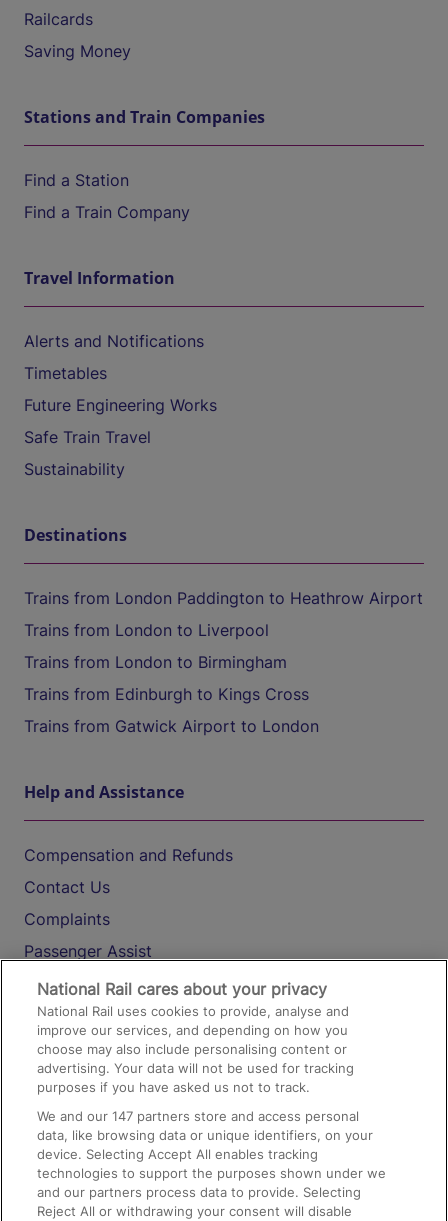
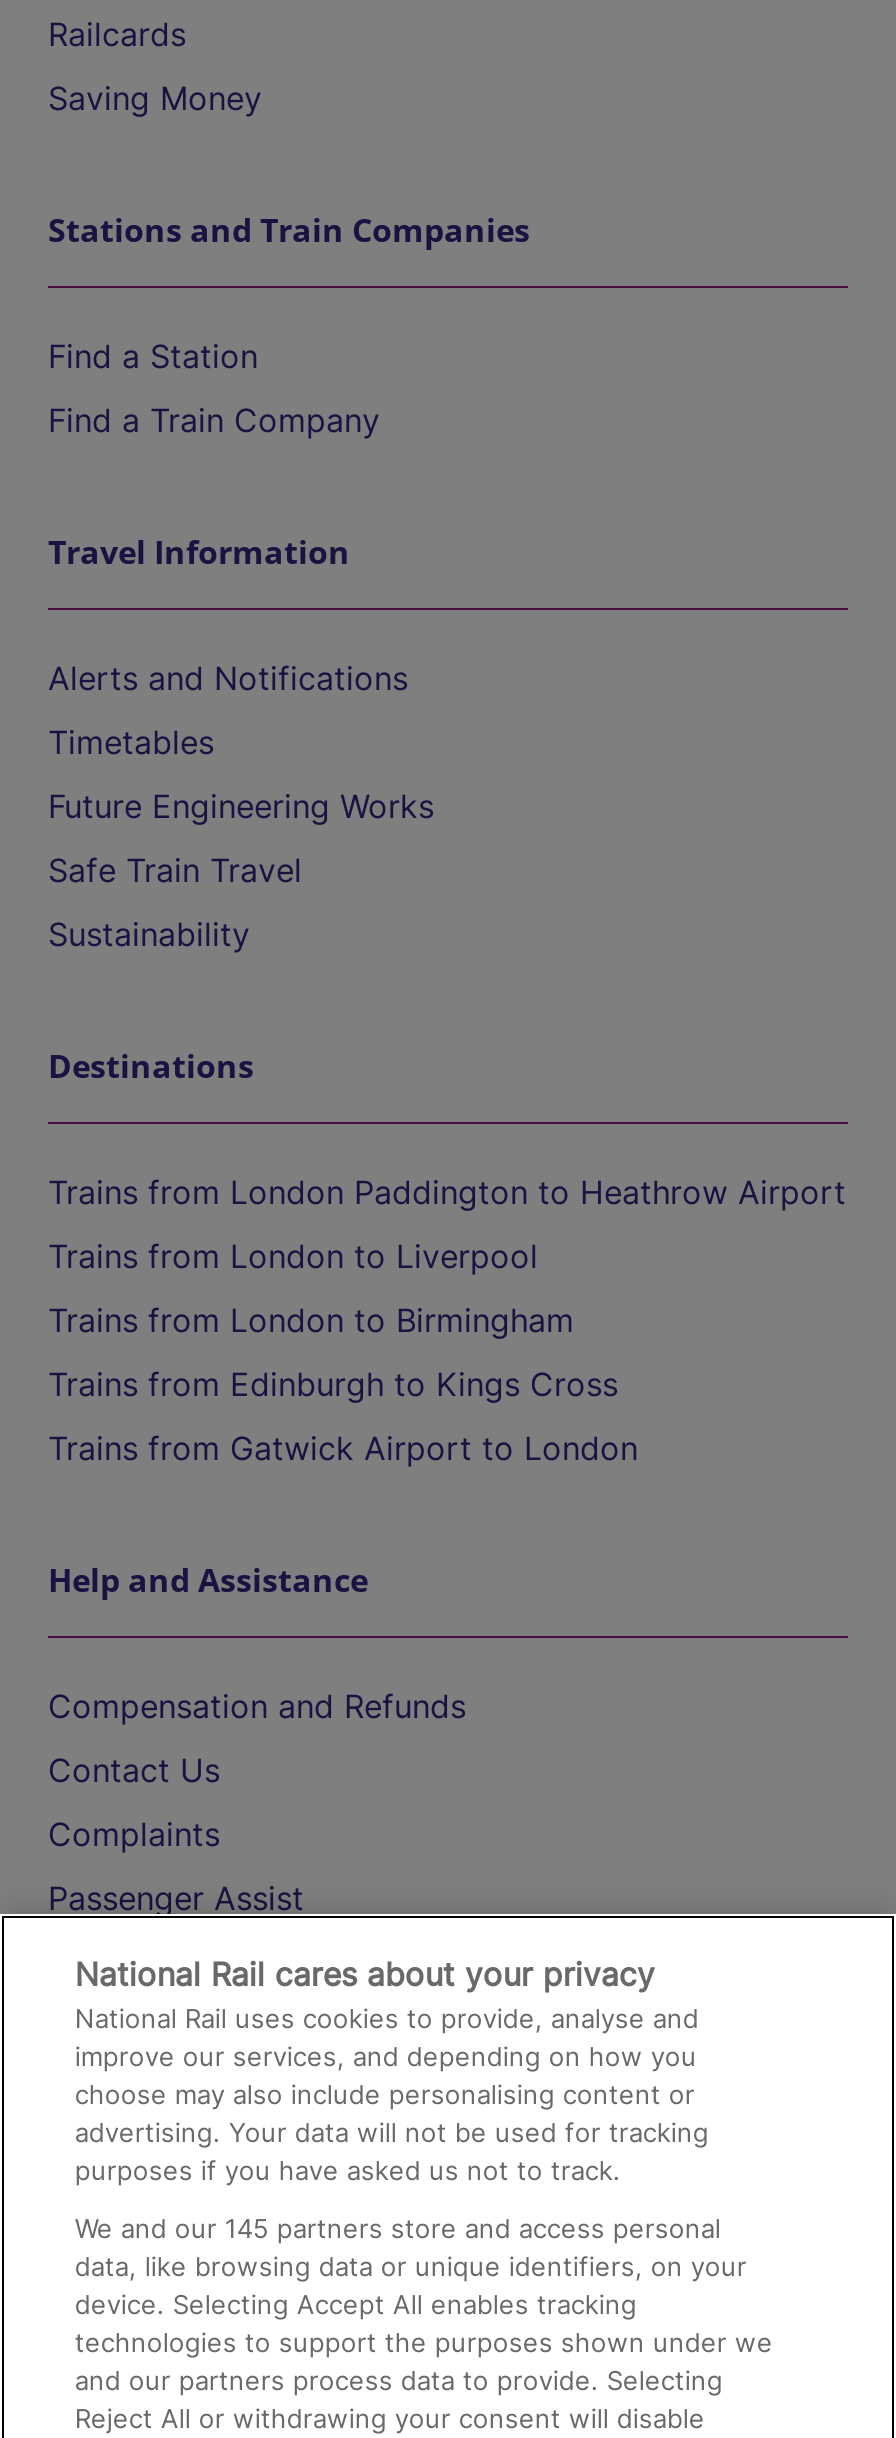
[37,1108,359,1124] We and our 147 partners store and access personal -> [75,2212,721,2244] We and our 145 partners store and access personal

